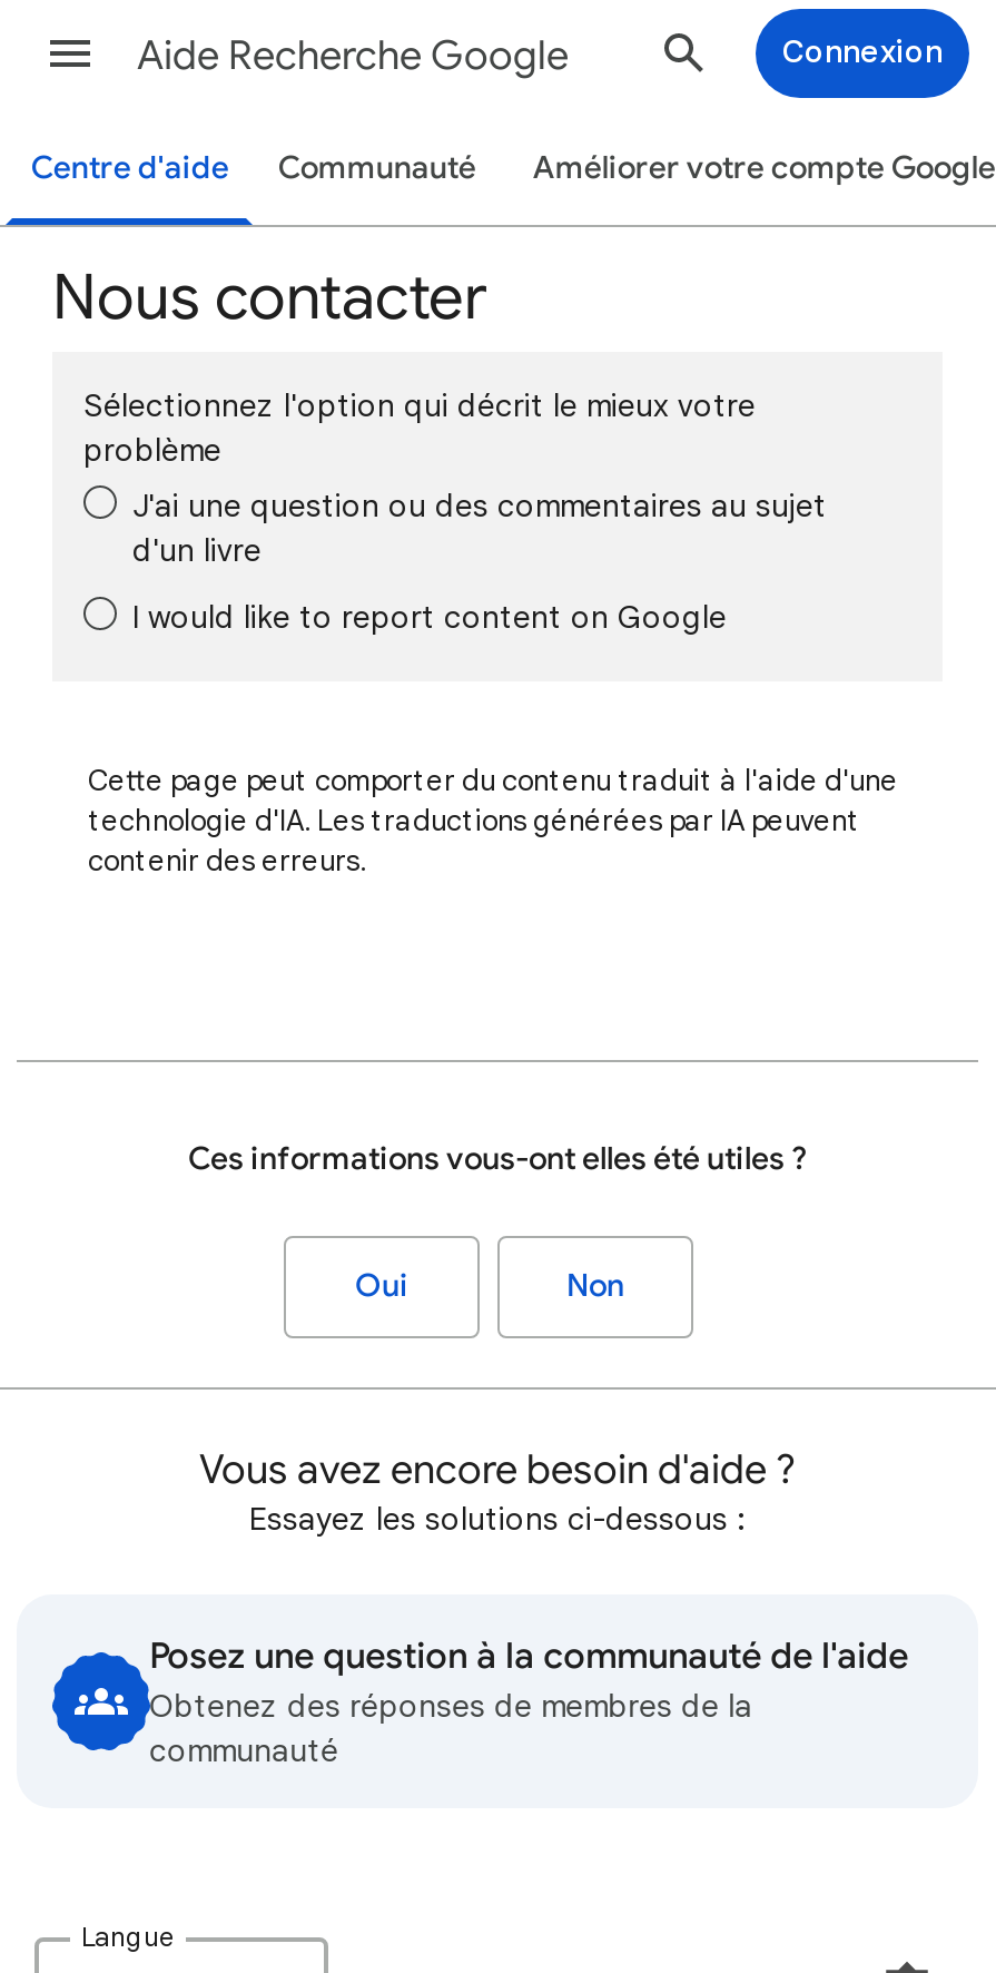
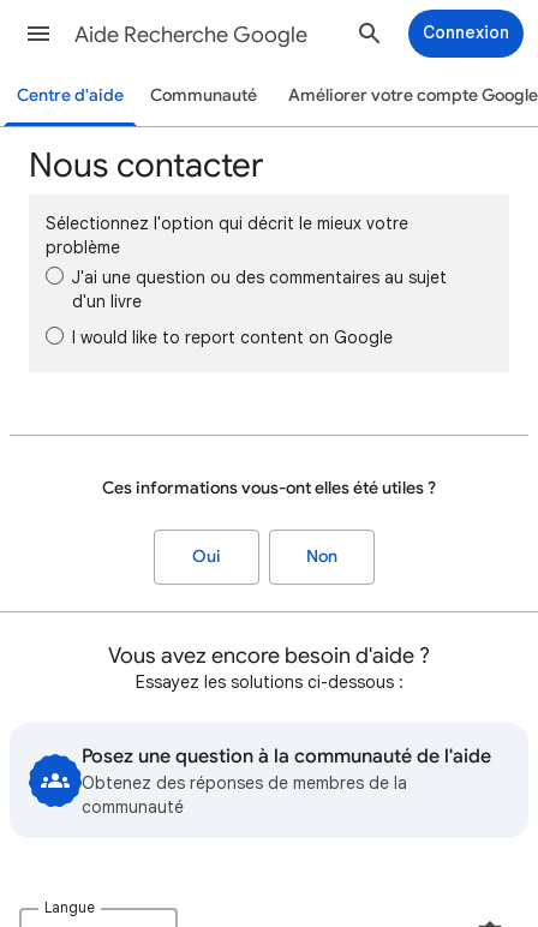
[88,762,898,880] Cette page peut comporter du contenu traduit à l'aide d'une | technologie d'IA. Les traductions générées par IA peuvent | contenir des erreurs. -> none

